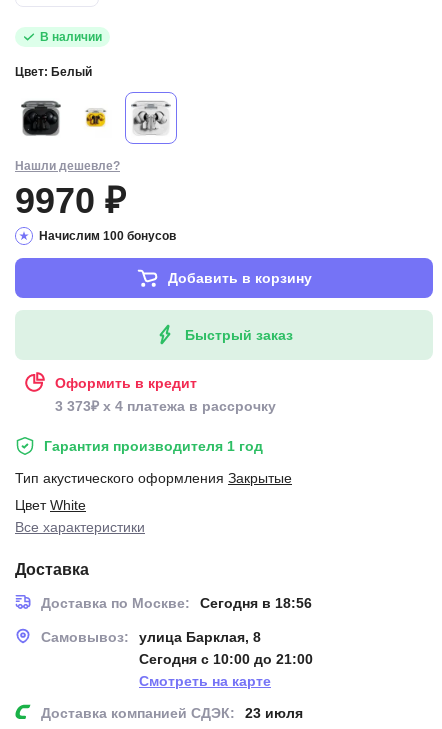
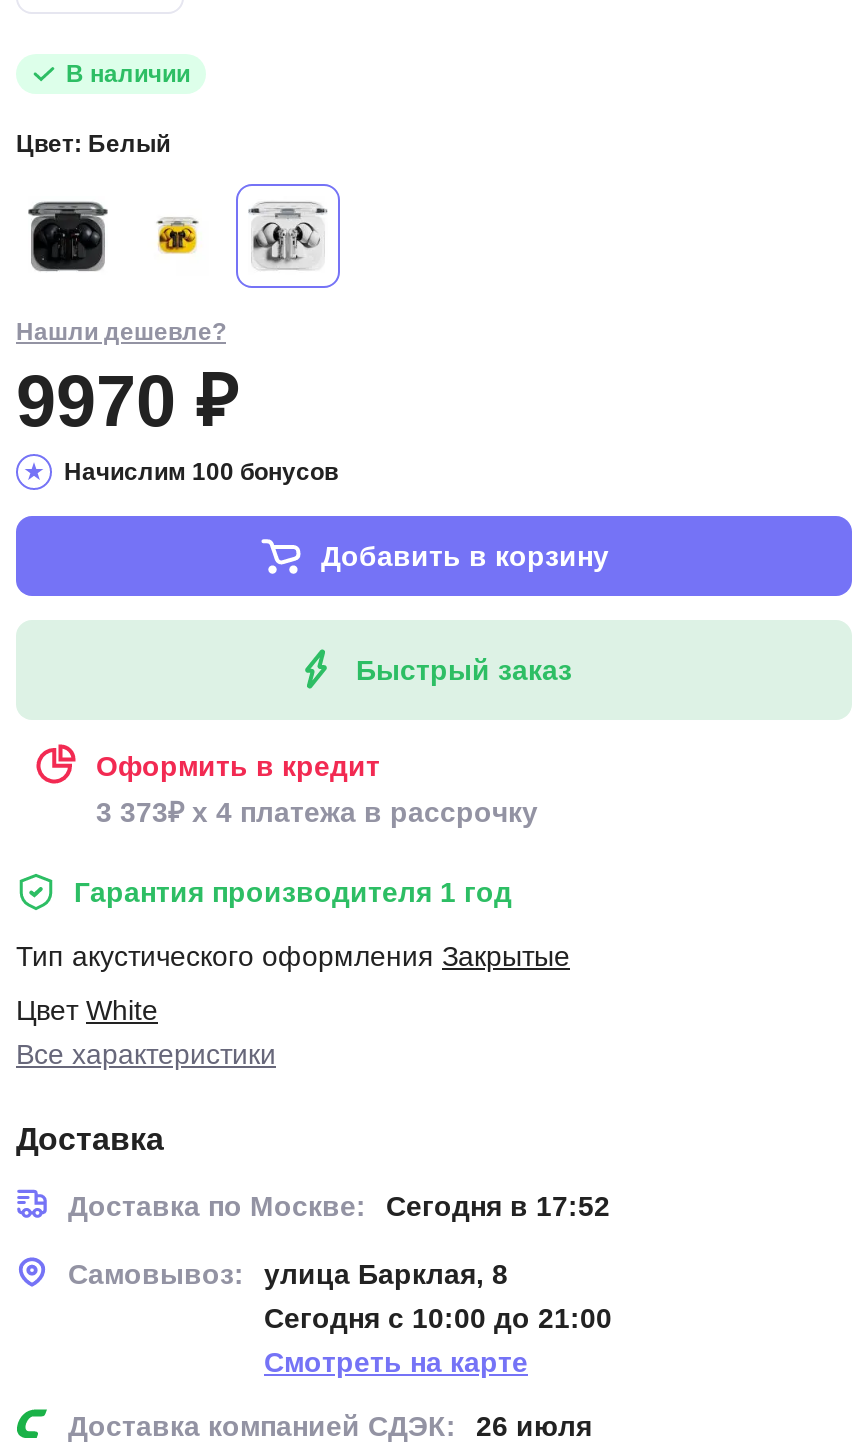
[41,595,312,611] Доставка по Москве: Сегодня в 18:56 -> [68,1189,610,1221] Доставка по Москве: Сегодня в 17:52
[41,705,303,721] Доставка компанией СДЭК: 23 июля -> [68,1409,592,1441] Доставка компанией СДЭК: 26 июля

